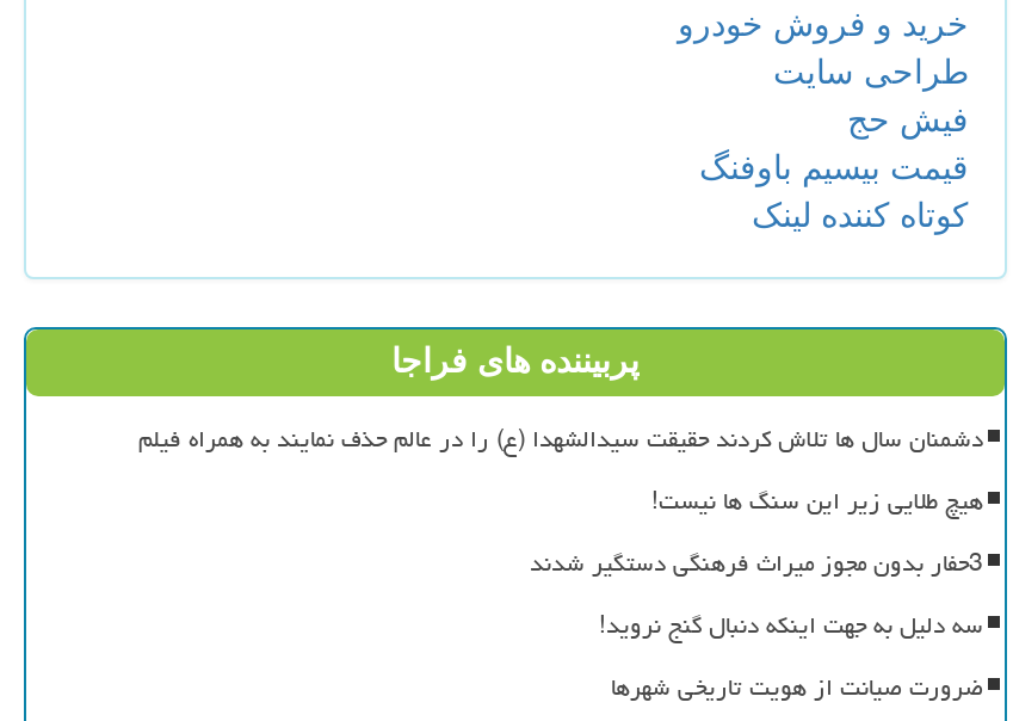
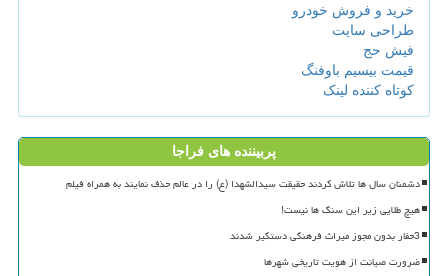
[599,602,983,649] سه دلیل به جهت اینکه دنبال گنج نروید! -> none

